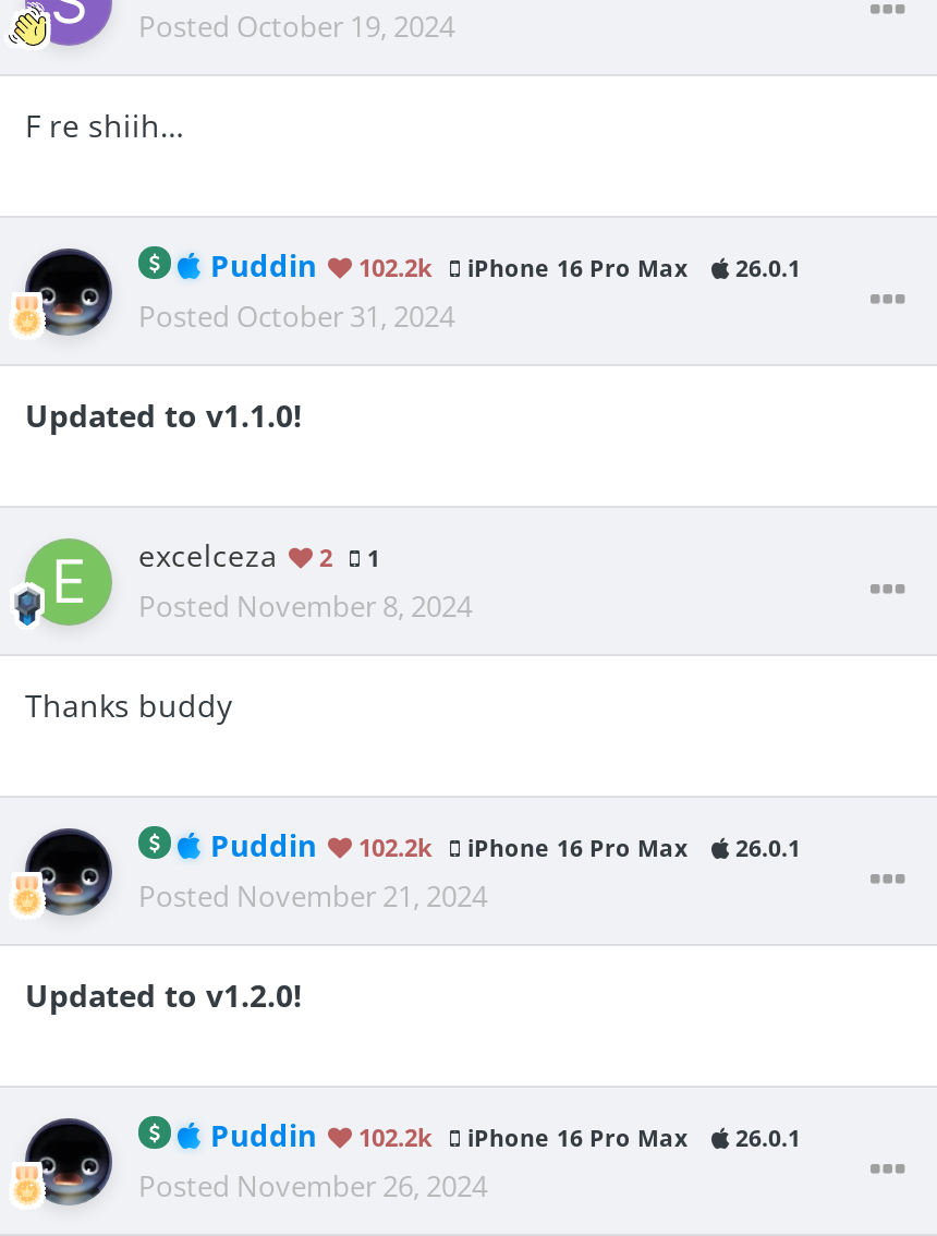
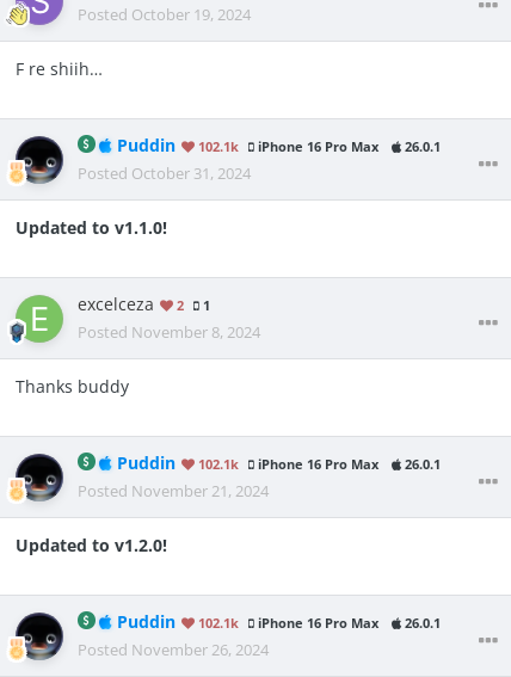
[210,247,801,286] Puddin 102.2k iPhone 16 Pro Max 26.0.1 -> [117,135,441,157] Puddin 102.1k iPhone 16 Pro Max 26.0.1
[210,827,801,866] Puddin 102.2k iPhone 16 Pro Max 26.0.1 -> [117,453,441,474] Puddin 102.1k iPhone 16 Pro Max 26.0.1
[210,1117,801,1156] Puddin 102.2k iPhone 16 Pro Max 26.0.1 -> [117,612,441,633] Puddin 102.1k iPhone 16 Pro Max 26.0.1

